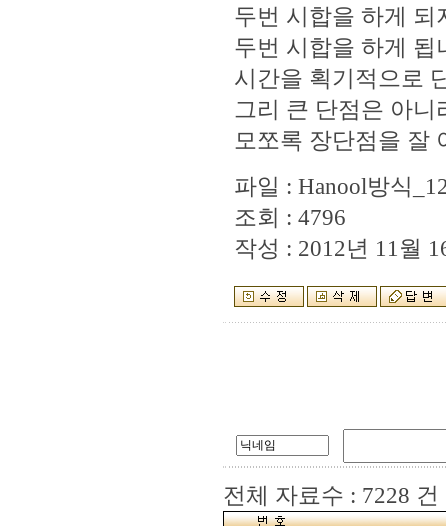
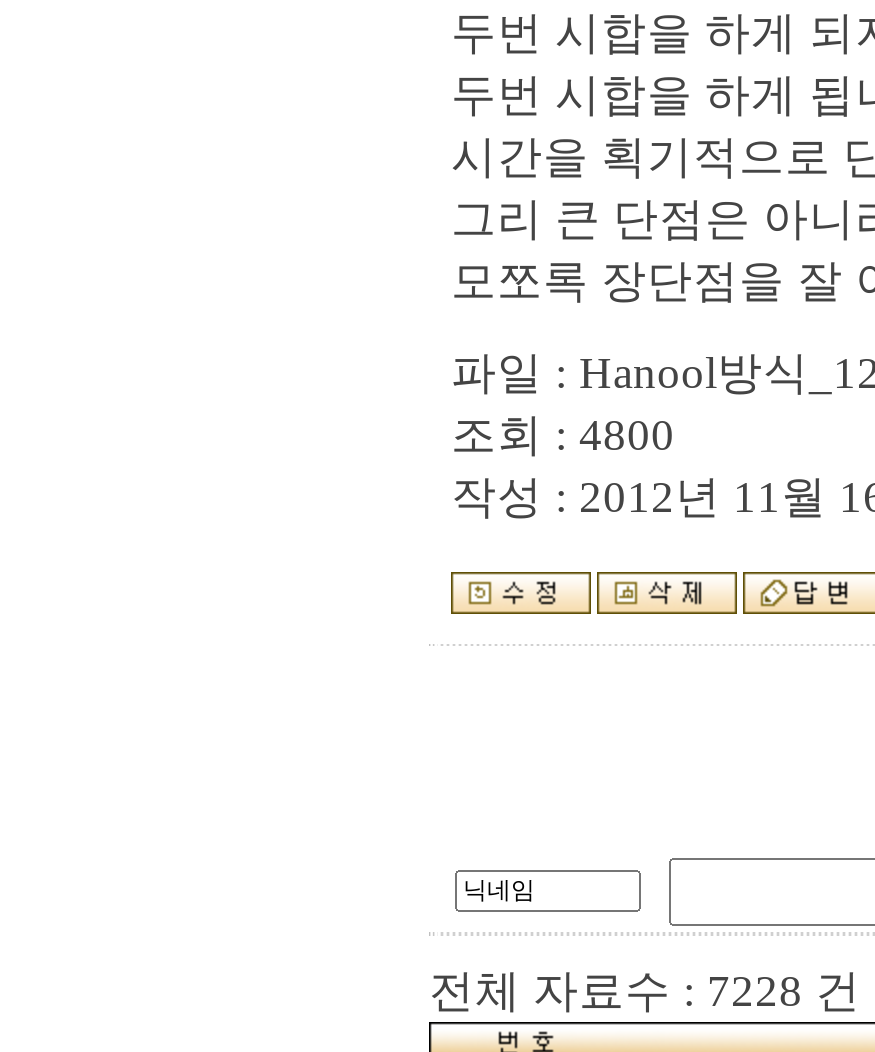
[234,205,346,230] 조회 : 4796 -> [451,410,675,460] 조회 : 4800

